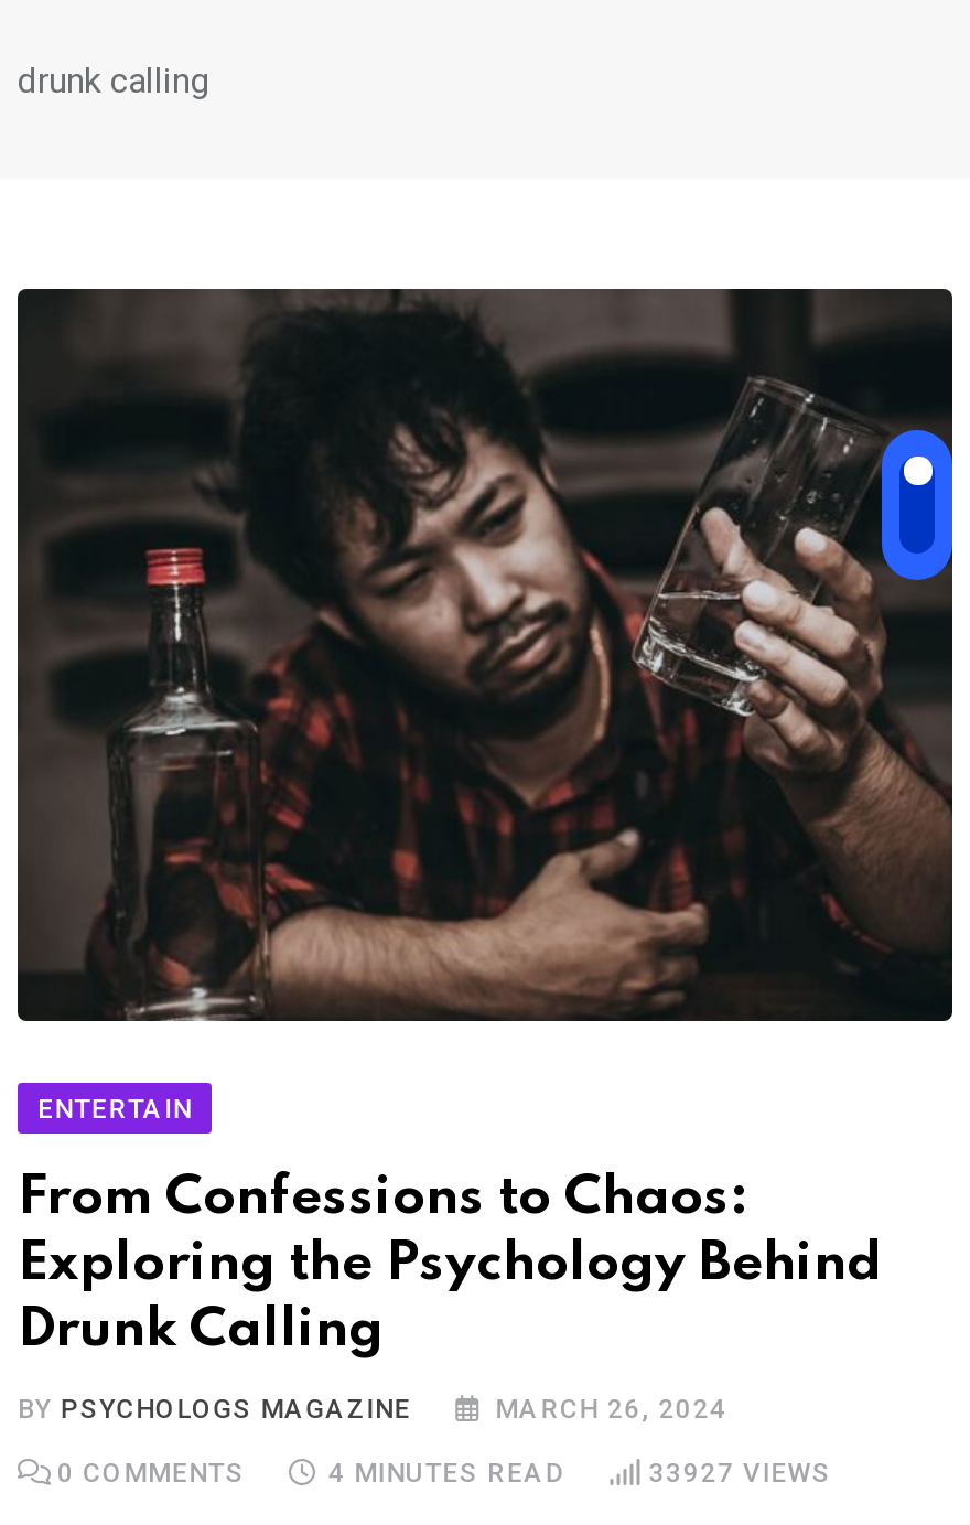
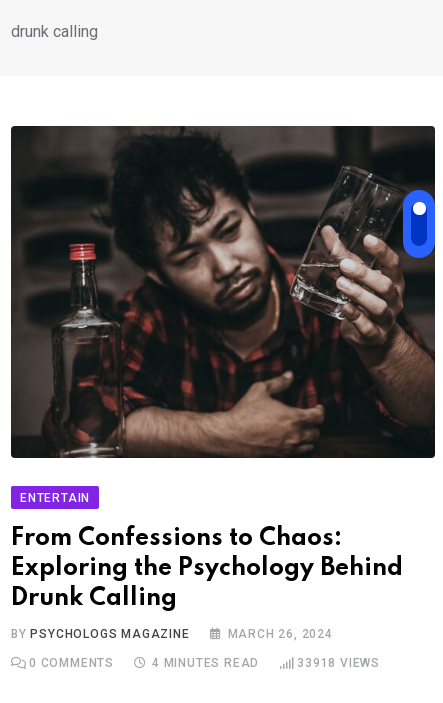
[649,1457,831,1488] 33927 VIEWS -> [297,656,380,670] 33918 VIEWS

